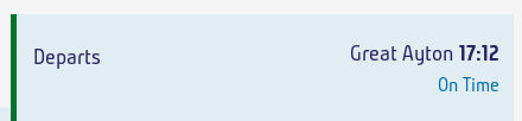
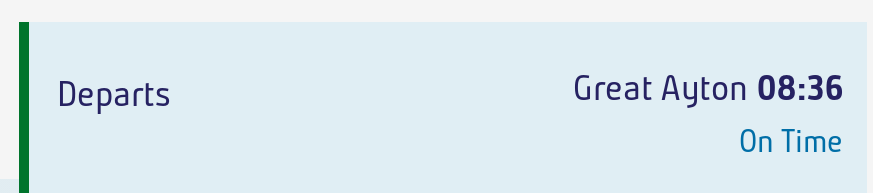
[350,40,499,66] Great Ayton 17:12 -> [573,66,843,110] Great Ayton 08:36

